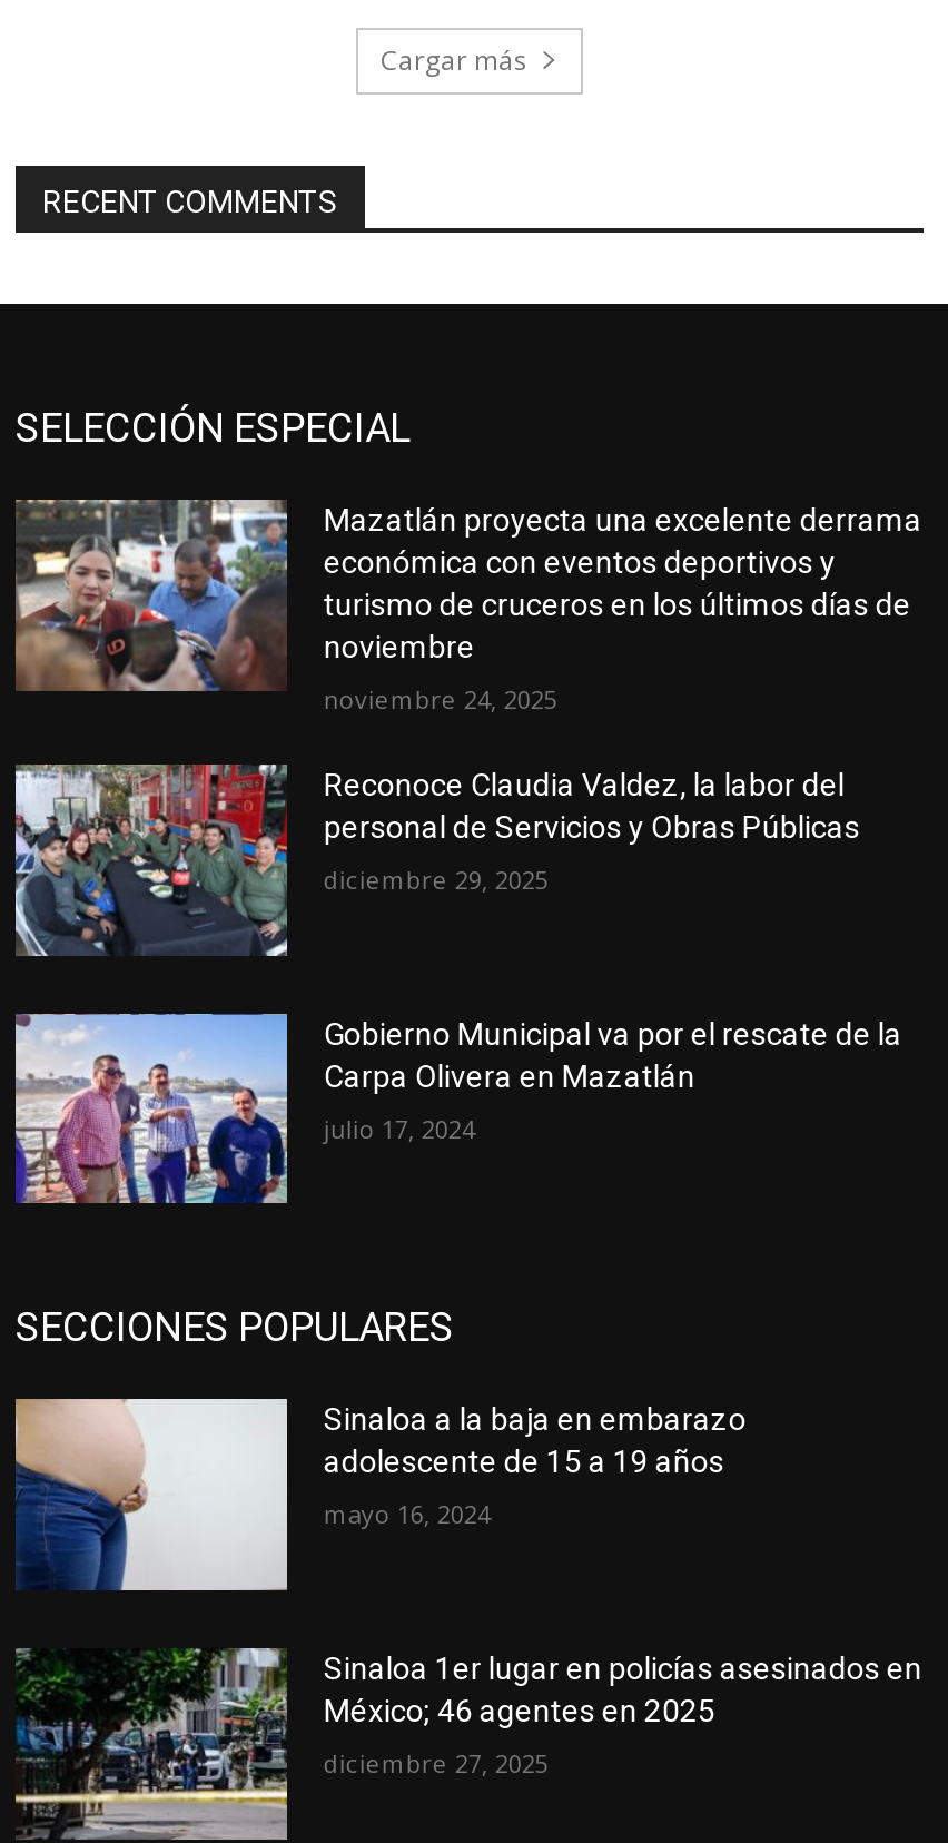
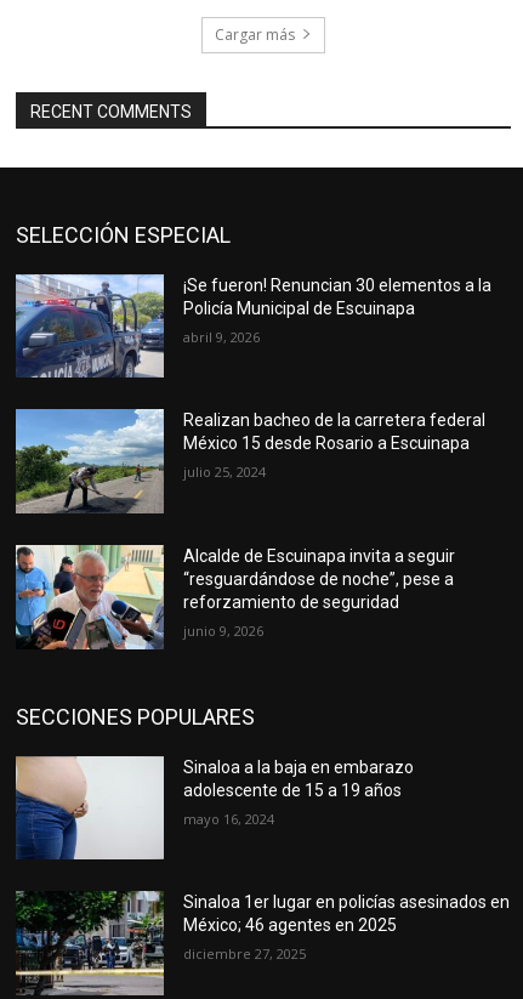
[13,499,922,692] [image] | Mazatlán proyecta una excelente derrama | económica con eventos deportivos y | turismo de cruceros en los últimos días de | noviembre -> [15,273,492,379] [image] | ¡Se fueron! Renuncian 30 elementos a la | Policía Municipal de Escuinapa
[324,682,557,716] noviembre 24, 2025 -> [184,327,260,345] abril 9, 2026
[13,763,860,957] [image] | Reconoce Claudia Valdez, la labor del | personal de Servicios y Obras Públicas -> [16,408,486,513] [image] | Realizan bacheo de la carretera federal | México 15 desde Rosario a Escuinapa
[324,863,548,896] diciembre 29, 2025 -> [184,463,266,481] julio 25, 2024
[13,1013,902,1206] [image] | Gobierno Municipal va por el rescate de la | Carpa Olivera en Mazatlán -> [15,544,456,651] [image] | Alcalde de Escuinapa invita a seguir | “resguardándose de noche”, pese a | reforzamiento de seguridad
[324,1111,475,1145] julio 17, 2024 -> [184,621,264,640] junio 9, 2026

